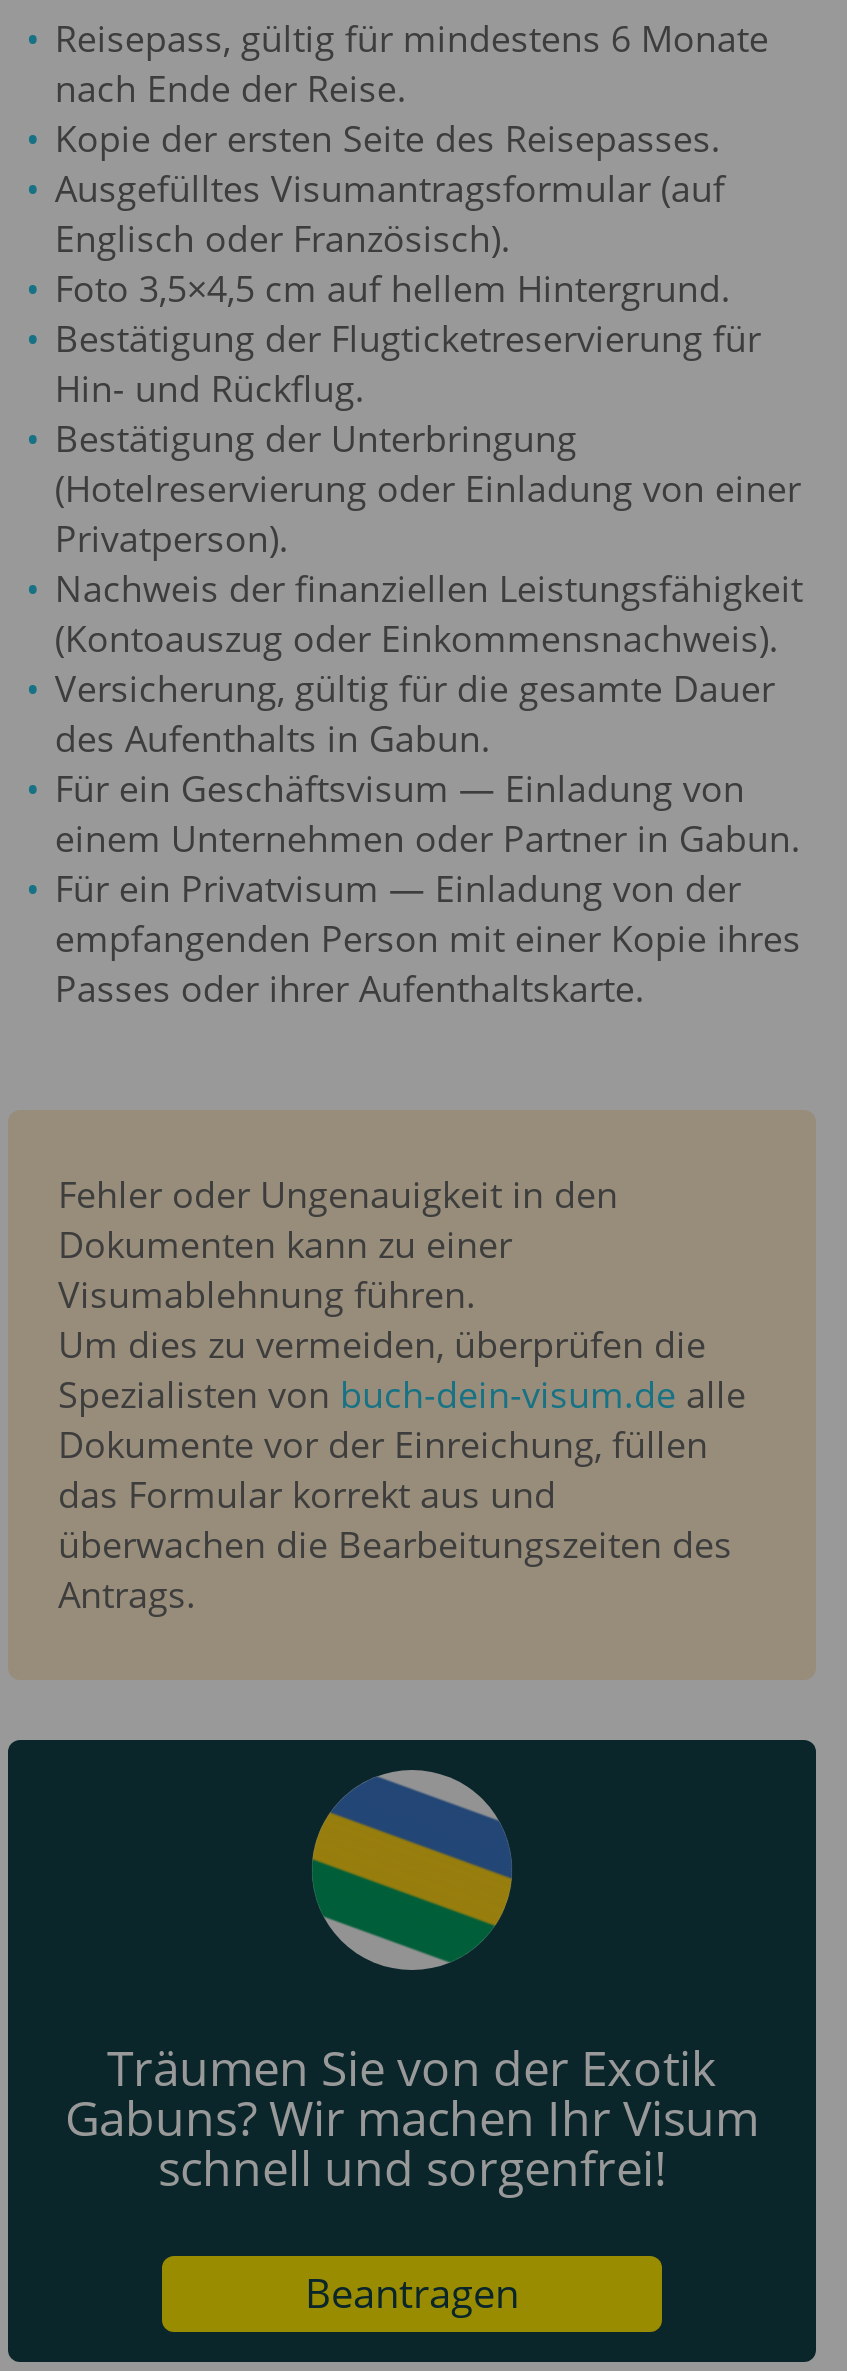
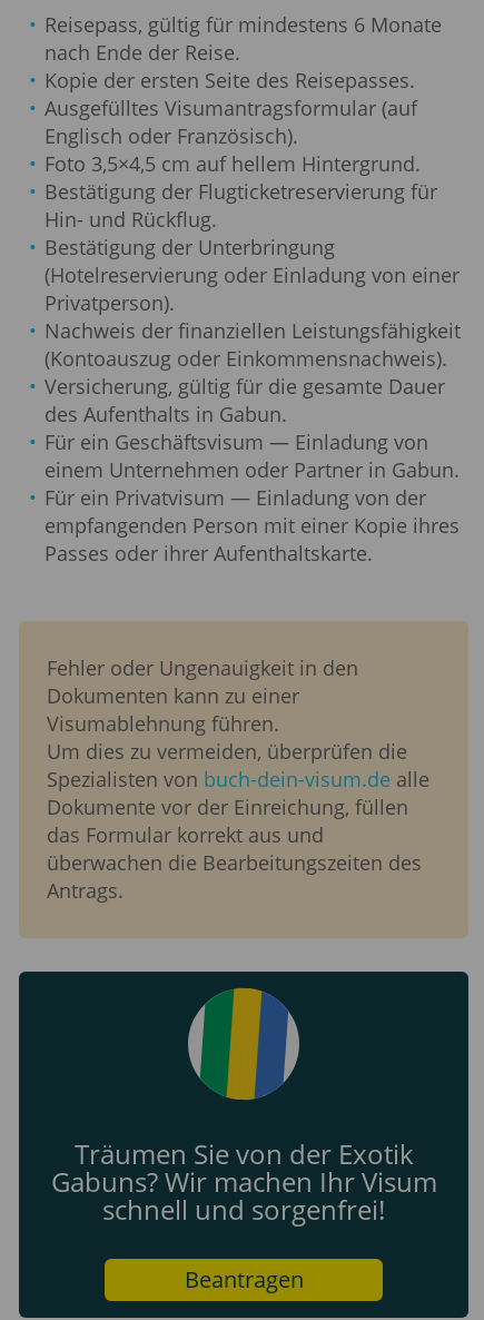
[312,1768,514,1972] [image] -> [187,987,300,1101] [image]

